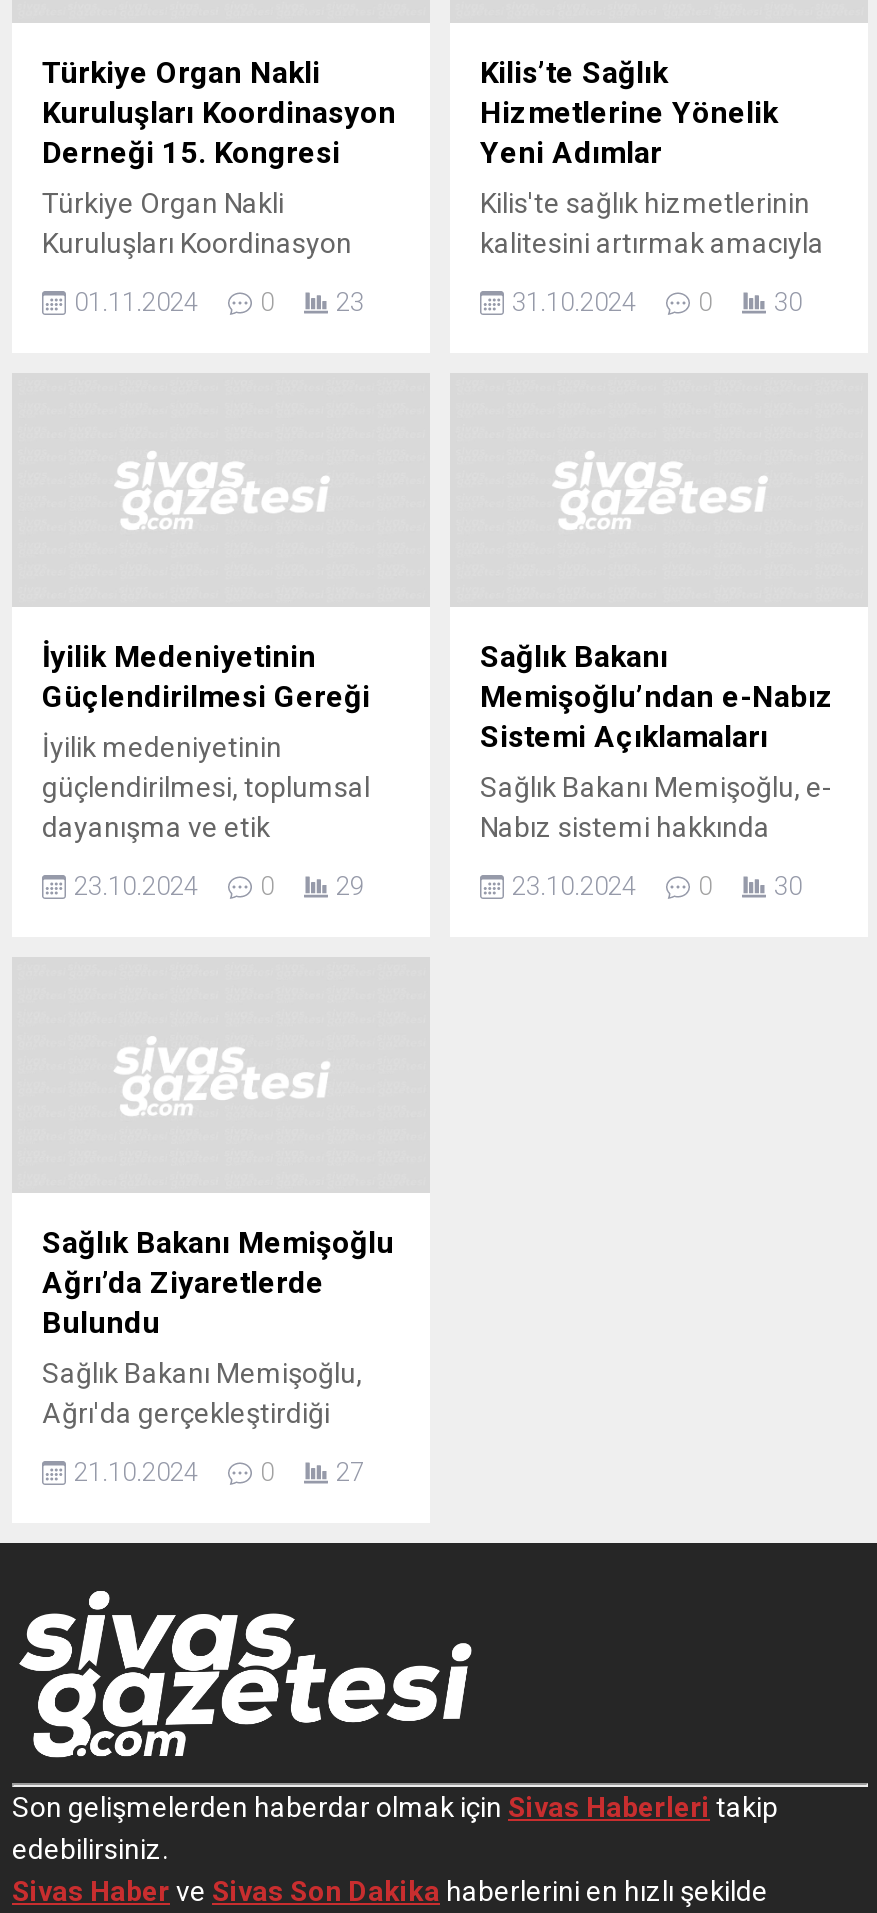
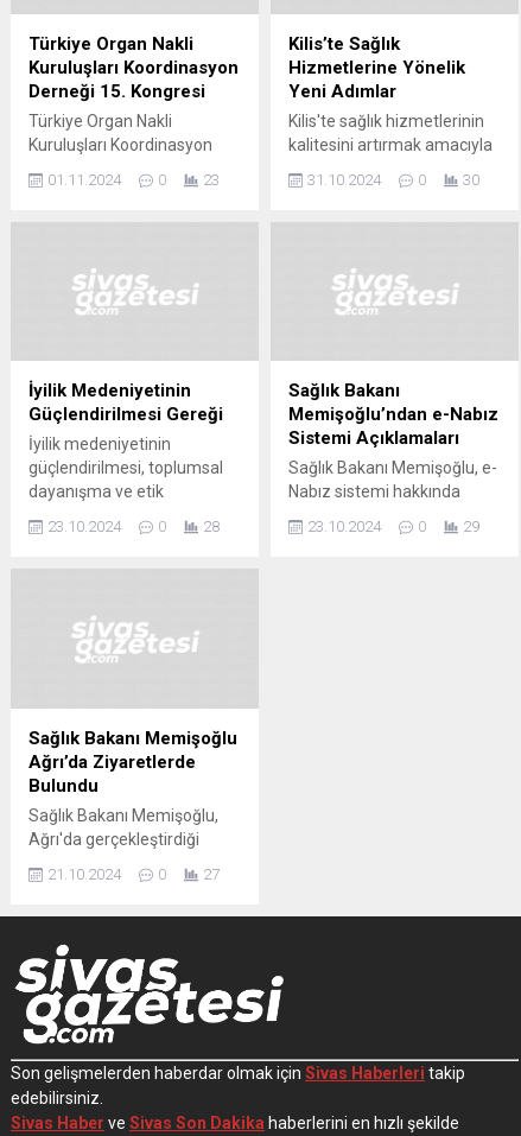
[336,871,364,901] 29 -> [203,518,220,535] 28
[774,871,802,901] 30 -> [463,518,479,535] 29

